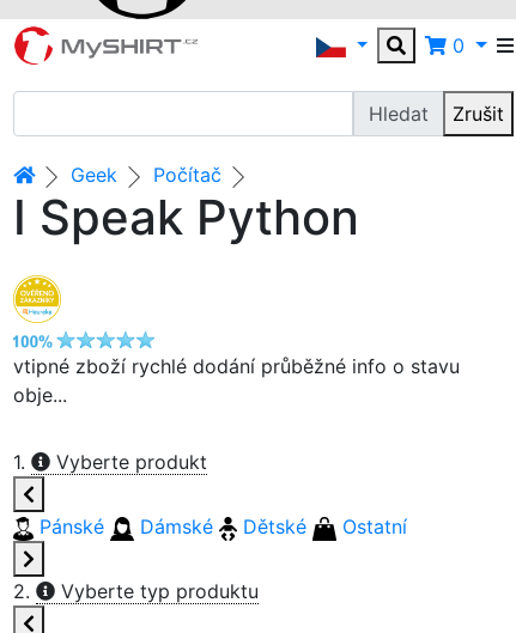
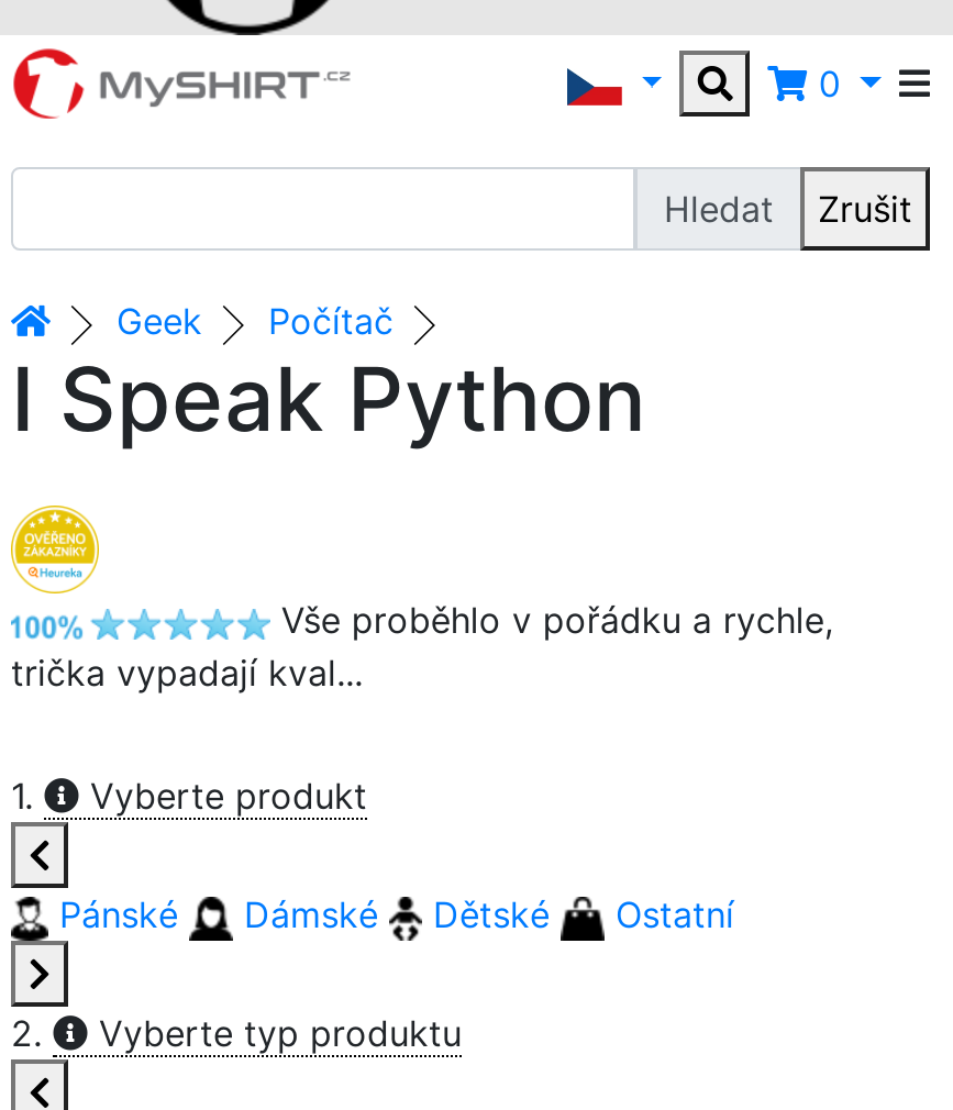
[13,355,460,407] vtipné zboží rychlé dodání průběžné info o stavu | obje... -> [11,599,833,695] Vše proběhlo v pořádku a rychle, | trička vypadají kval...

